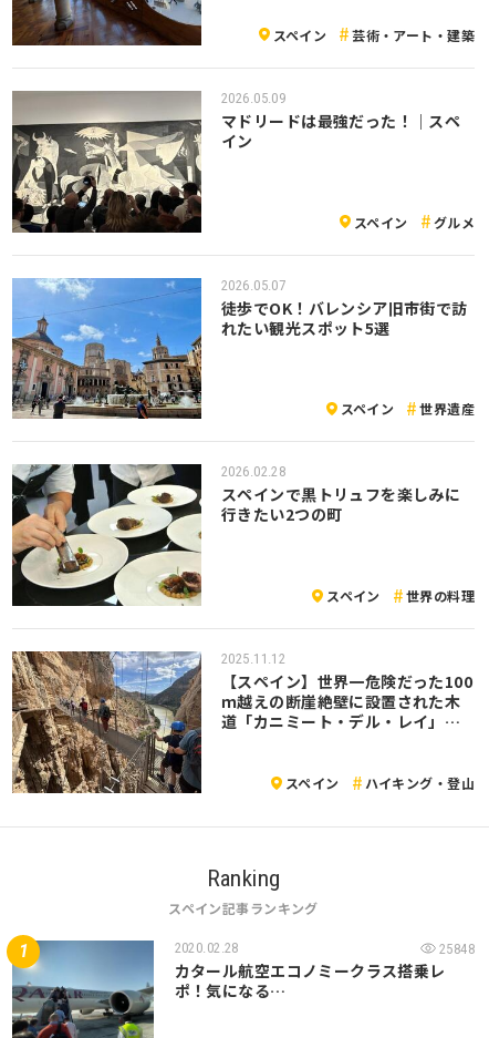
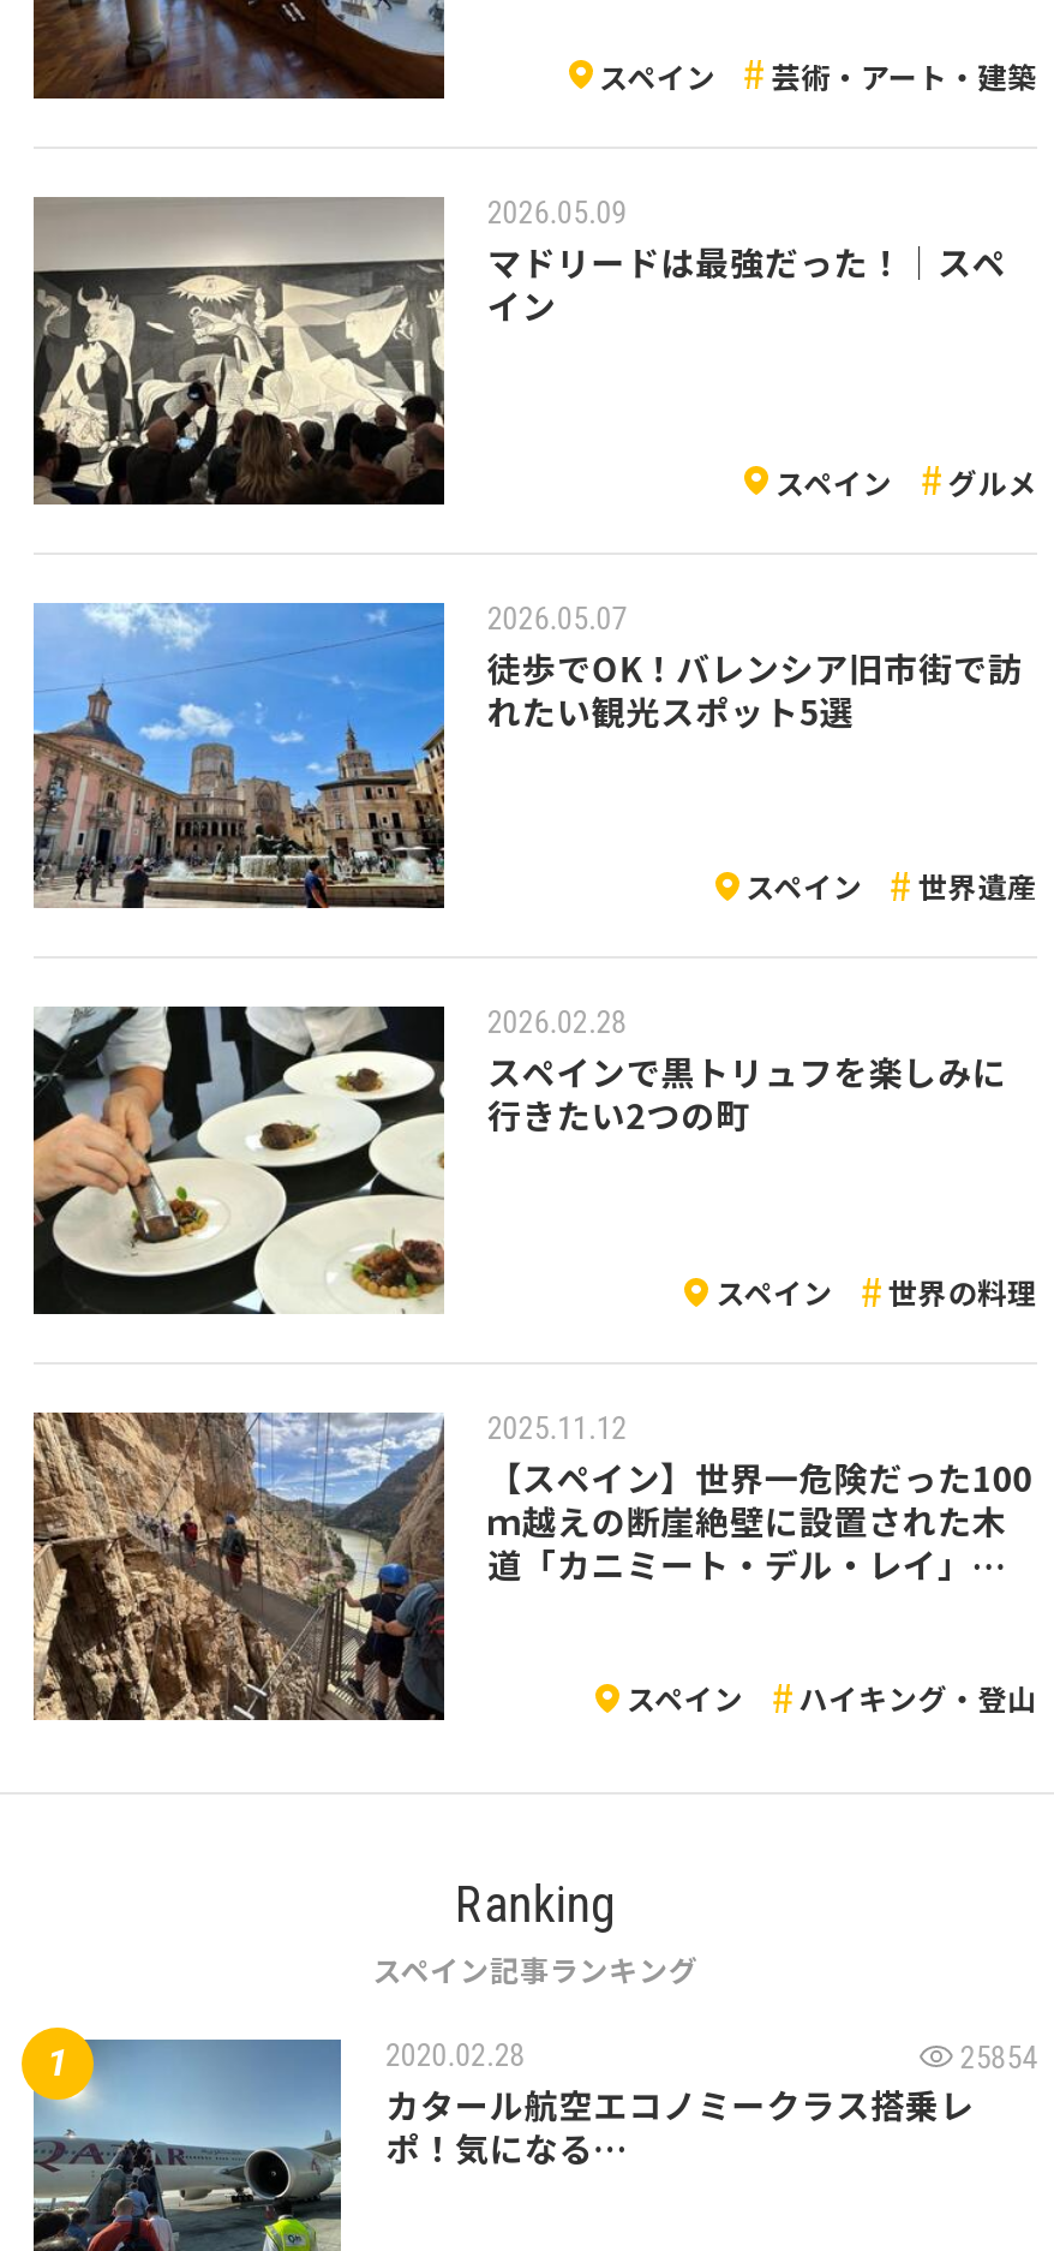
[439,940,475,957] 25848 -> [960,2039,1037,2075] 25854

